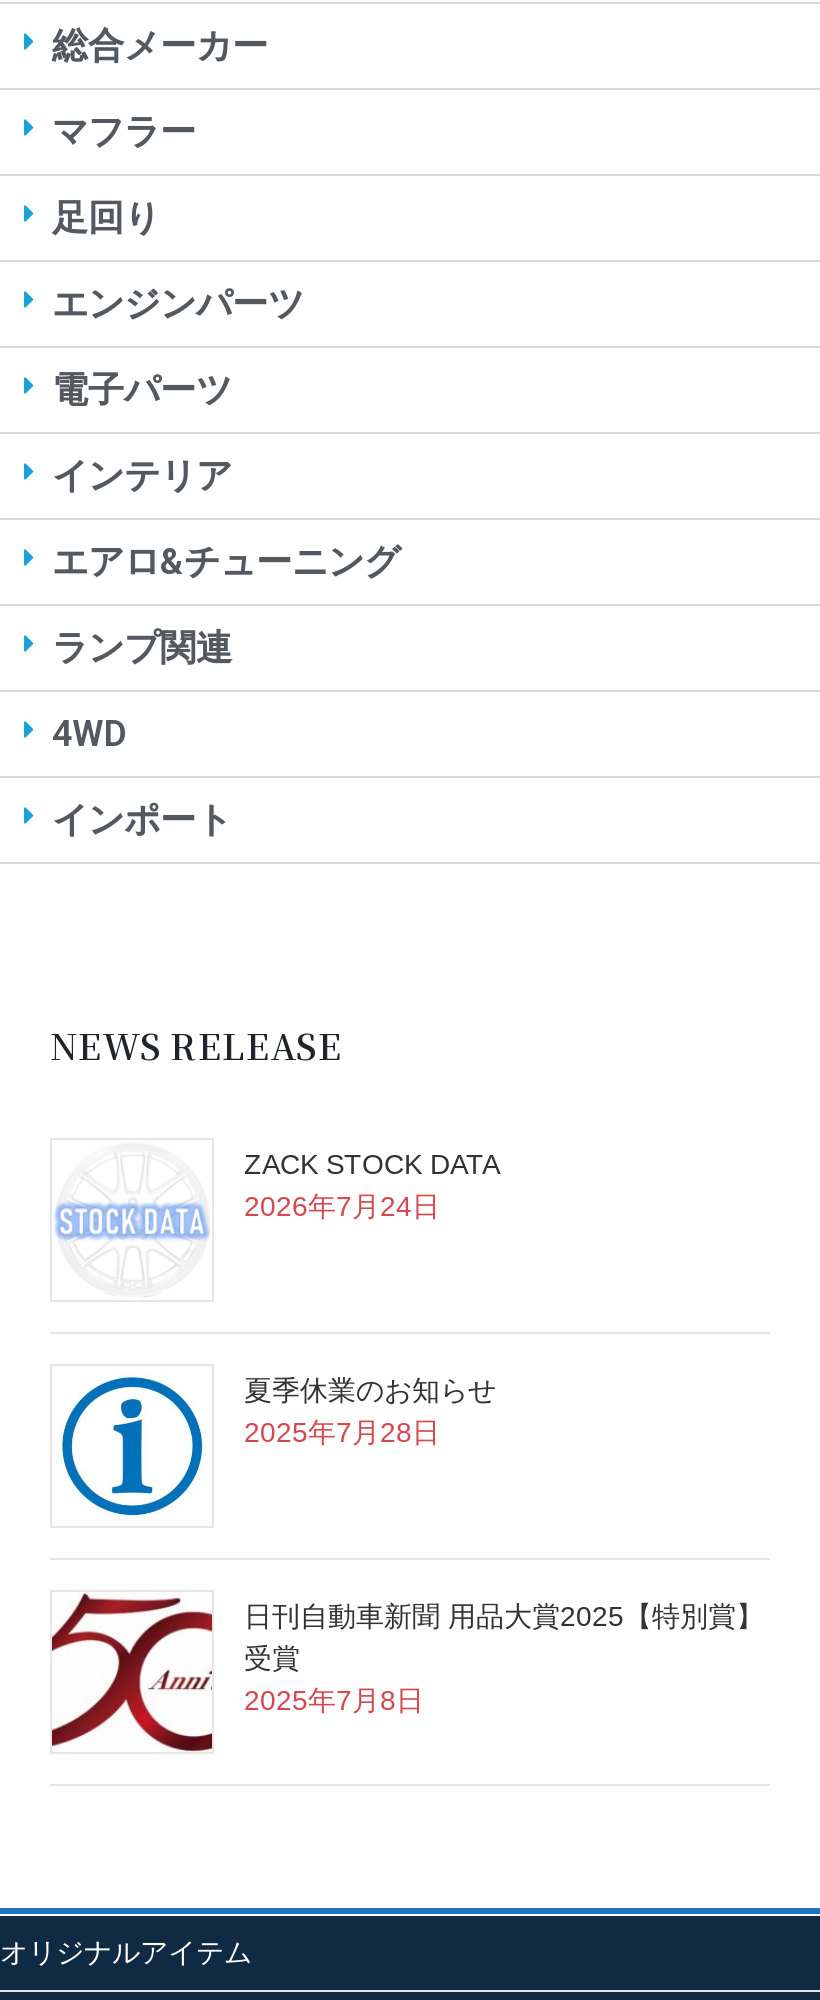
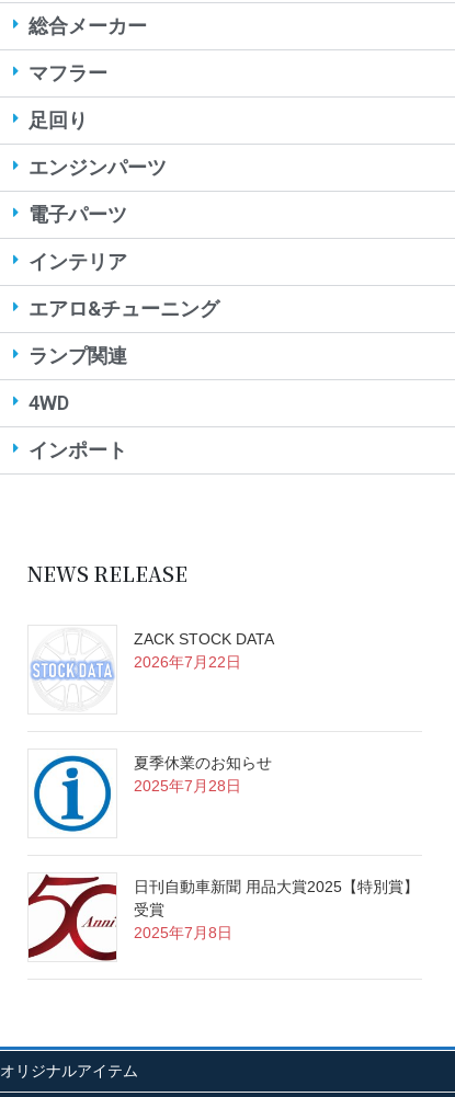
[244,1190,440,1222] 2026年7月24日 -> [134,653,241,671] 2026年7月22日

